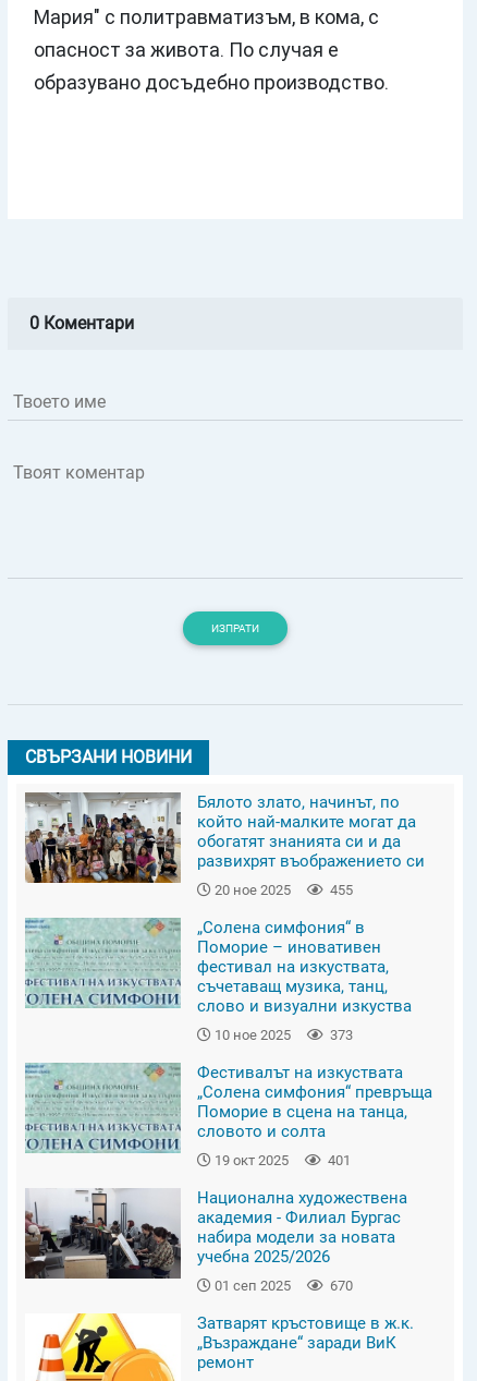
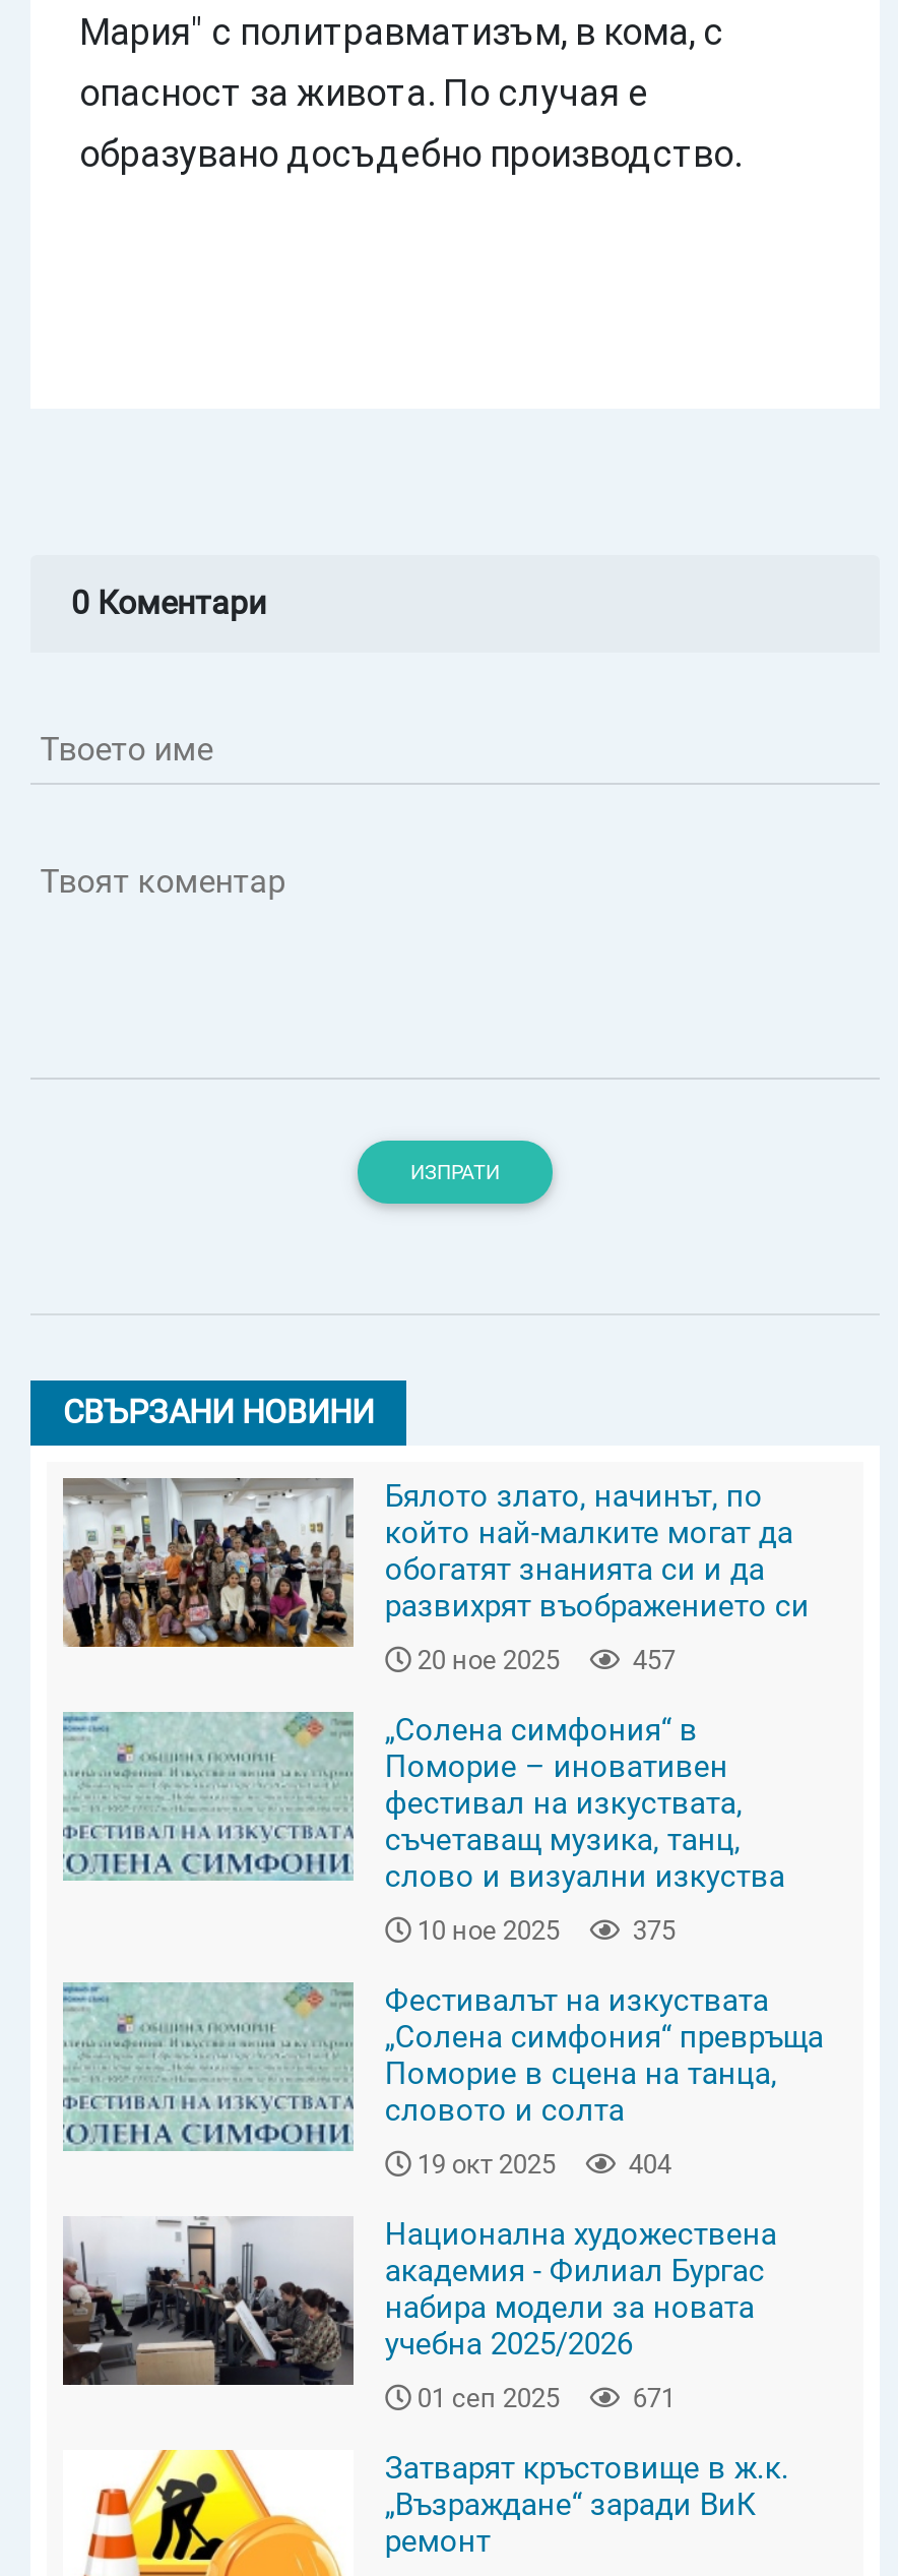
[330,882,353,898] 455 -> [632,1645,675,1676] 457
[330,1027,353,1043] 373 -> [632,1916,675,1946] 375
[328,1152,351,1169] 401 -> [628,2149,671,2180] 404
[330,1278,353,1294] 670 -> [632,2383,675,2414] 671

